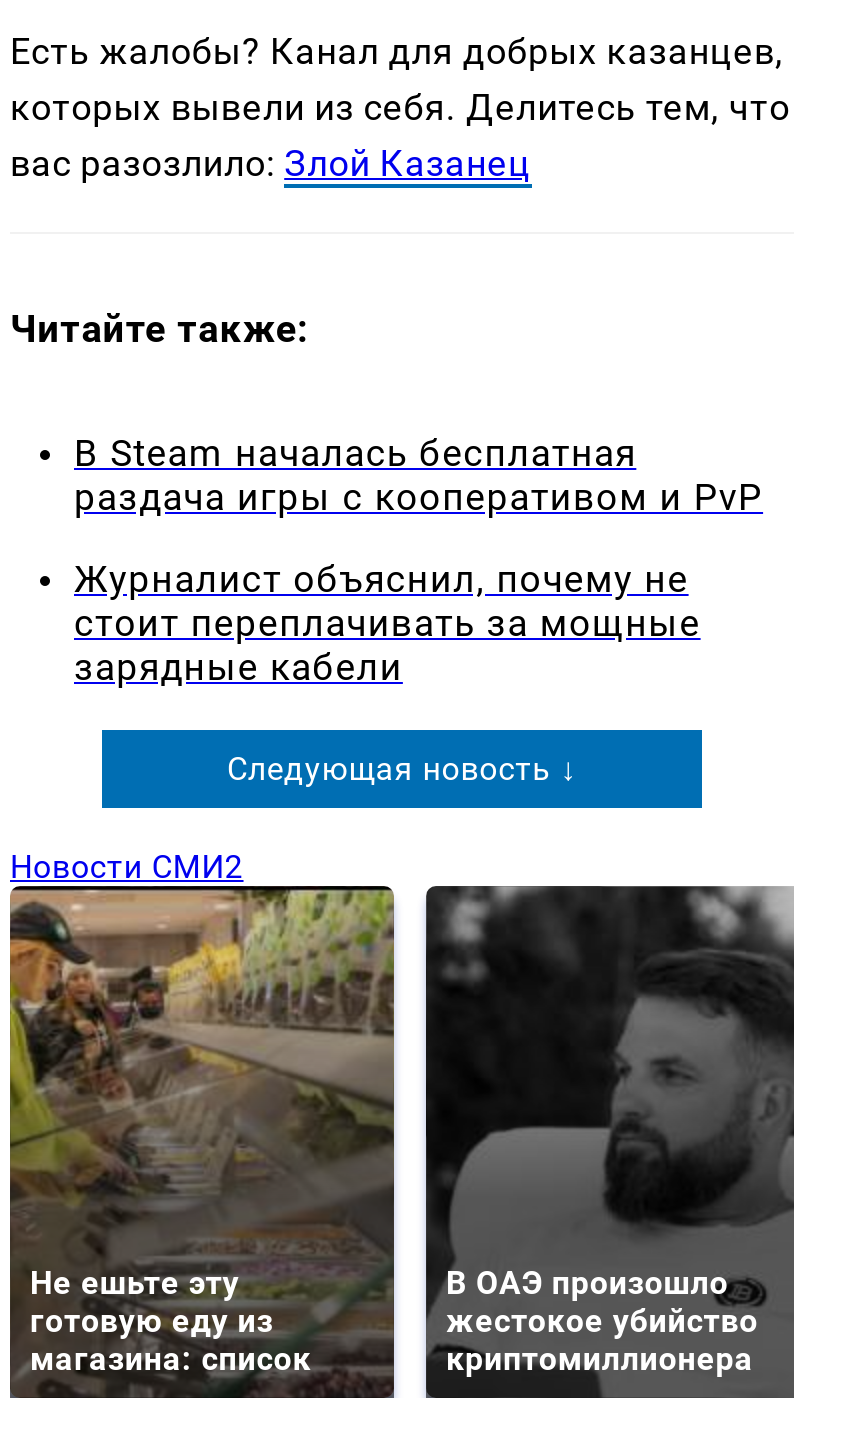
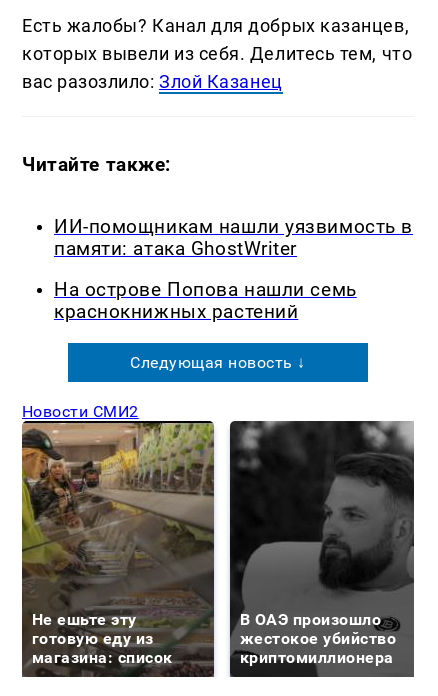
[74,432,763,520] В Steam началась бесплатная | раздача игры с кооперативом и PvP -> [54,216,413,260] ИИ-помощникам нашли уязвимость в | памяти: атака GhostWriter
[74,558,701,690] Журналист объяснил, почему не | стоит переплачивать за мощные | зарядные кабели -> [54,279,357,323] На острове Попова нашли семь | краснокнижных растений

